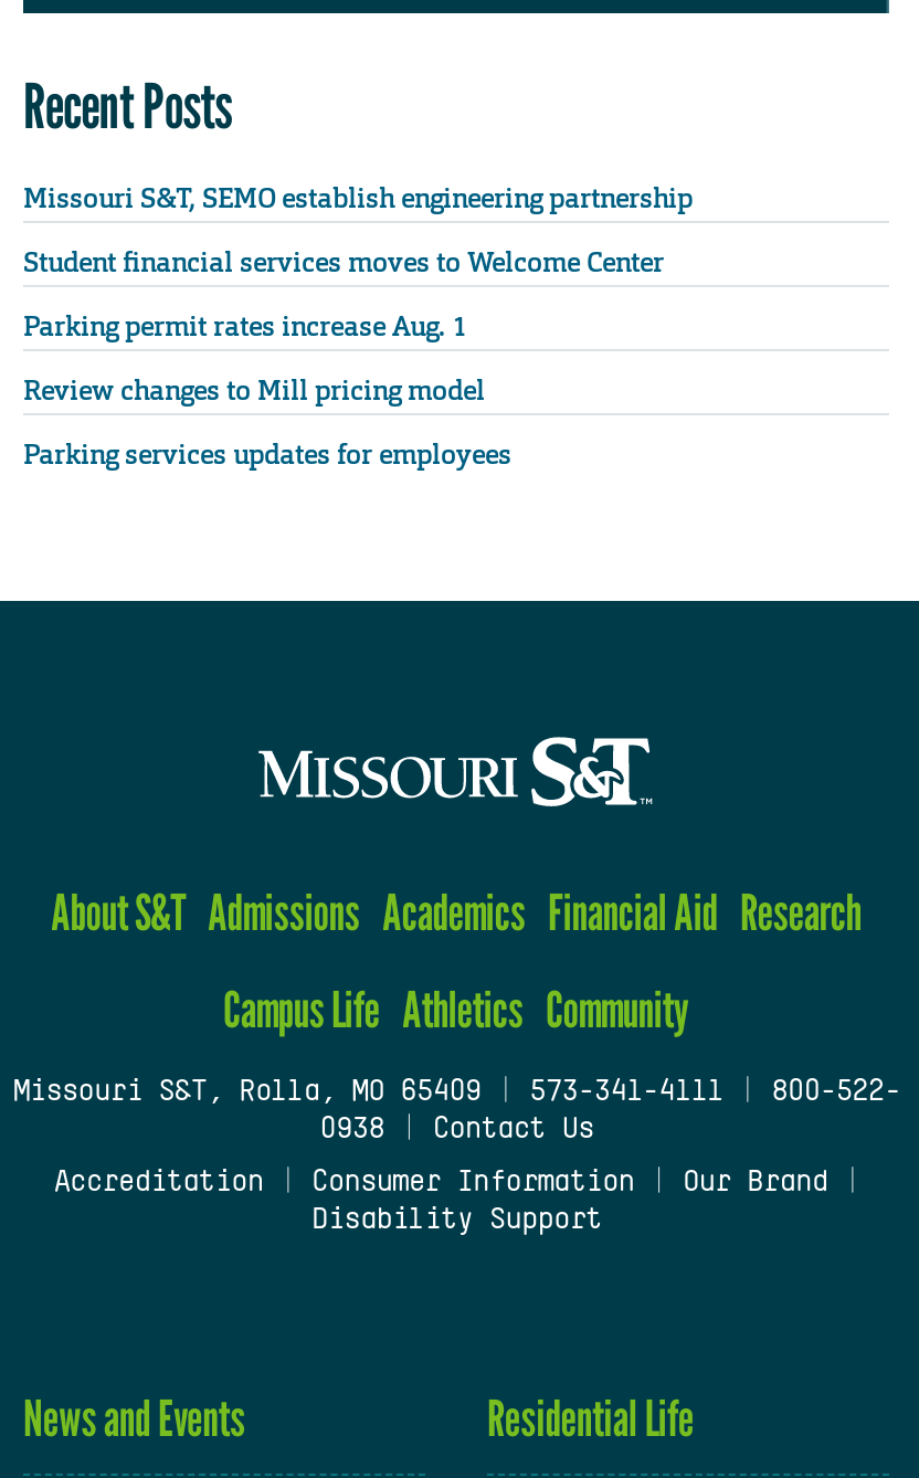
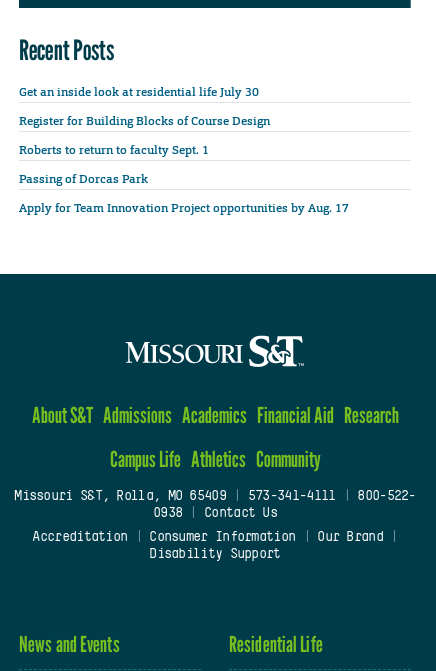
[23,180,693,216] Missouri S&T, SEMO establish engineering partnership -> [19,84,259,100] Get an inside look at residential life July 30
[23,245,664,280] Student financial services moves to Welcome Center -> [19,113,270,129] Register for Building Blocks of Course Design
[23,309,467,344] Parking permit rates increase Aug. 1 -> [19,142,212,158] Roberts to return to faculty Sept. 1
[23,373,485,408] Review changes to Mill pricing model -> [19,171,148,187] Passing of Dorcas Park
[23,437,511,473] Parking services updates for employees -> [19,200,349,216] Apply for Team Innovation Project opportunities by Aug. 17

